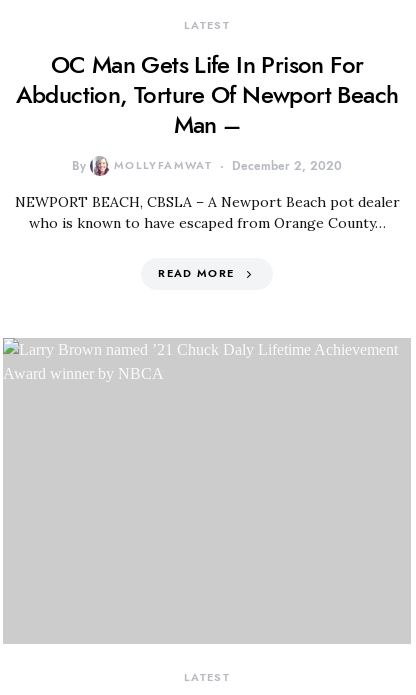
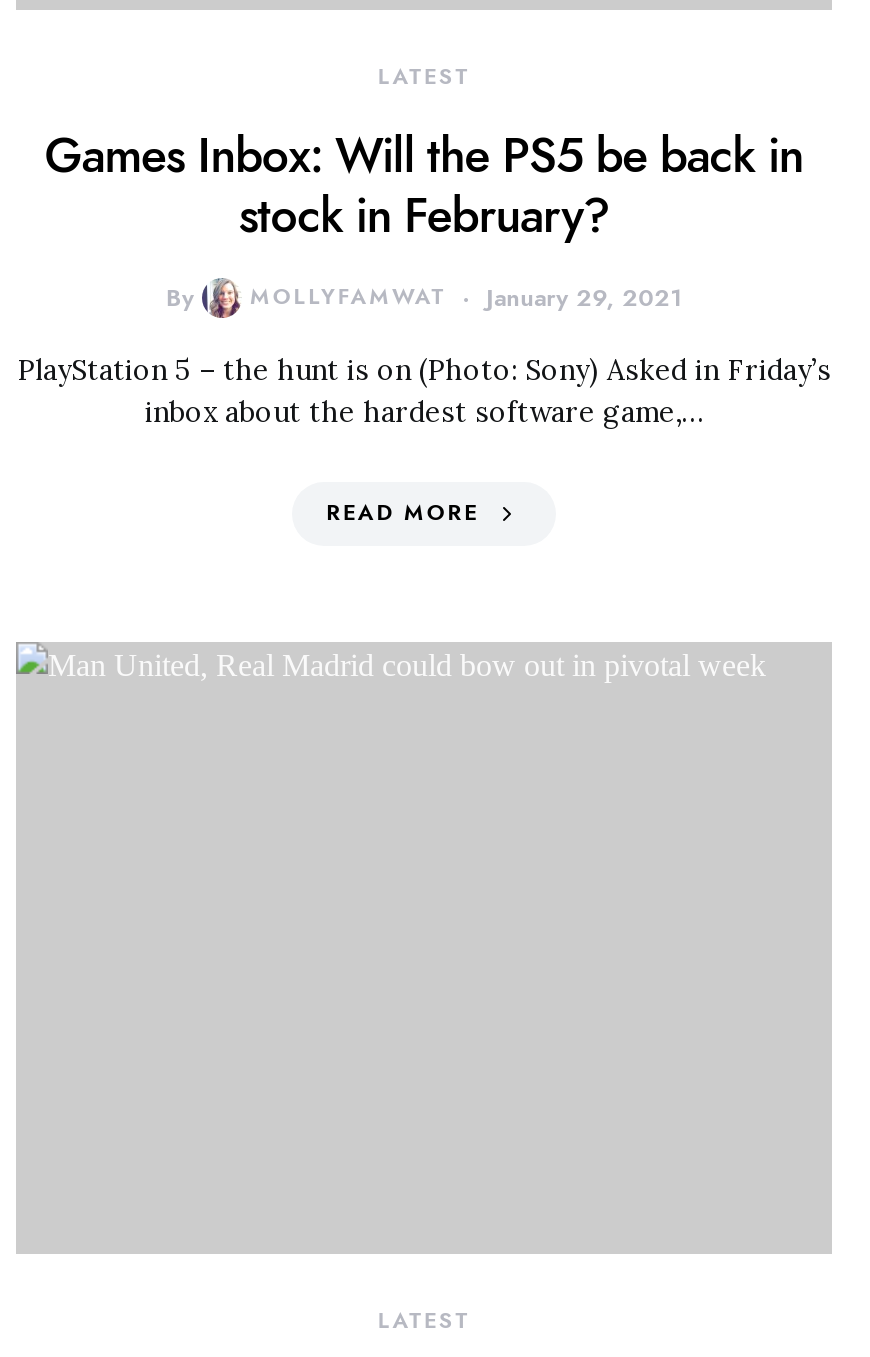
[15,48,398,141] OC Man Gets Life In Prison For | Abduction, Torture Of Newport Beach | Man – -> [45,122,803,248] Games Inbox: Will the PS5 be back in | stock in February?
[72,158,342,174] By MOLLYFAMWAT December 2, 2020 -> [166,282,682,314] By MOLLYFAMWAT January 29, 2021
[14,193,399,232] NEWPORT BEACH, CBSLA – A Newport Beach pot dealer | who is known to have escaped from Orange County… -> [17,352,831,430] PlayStation 5 – the hunt is on (Photo: Sony) Asked in Friday’s | inbox about the hardest software game,…

